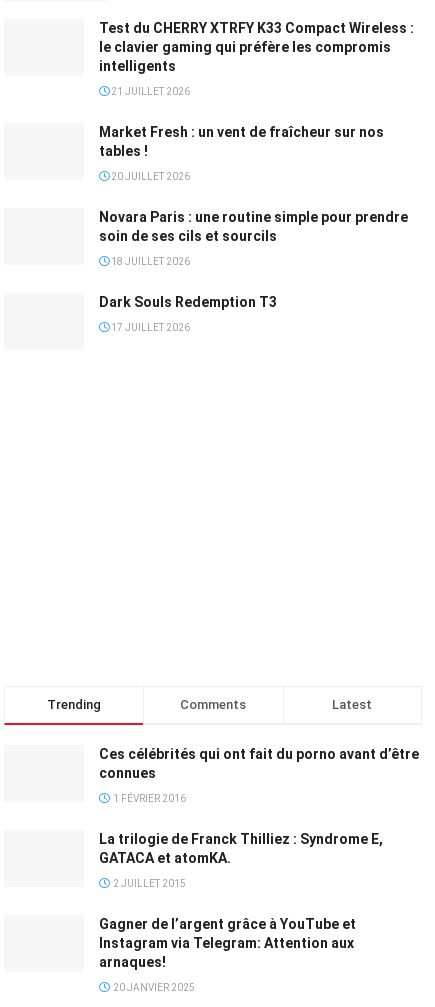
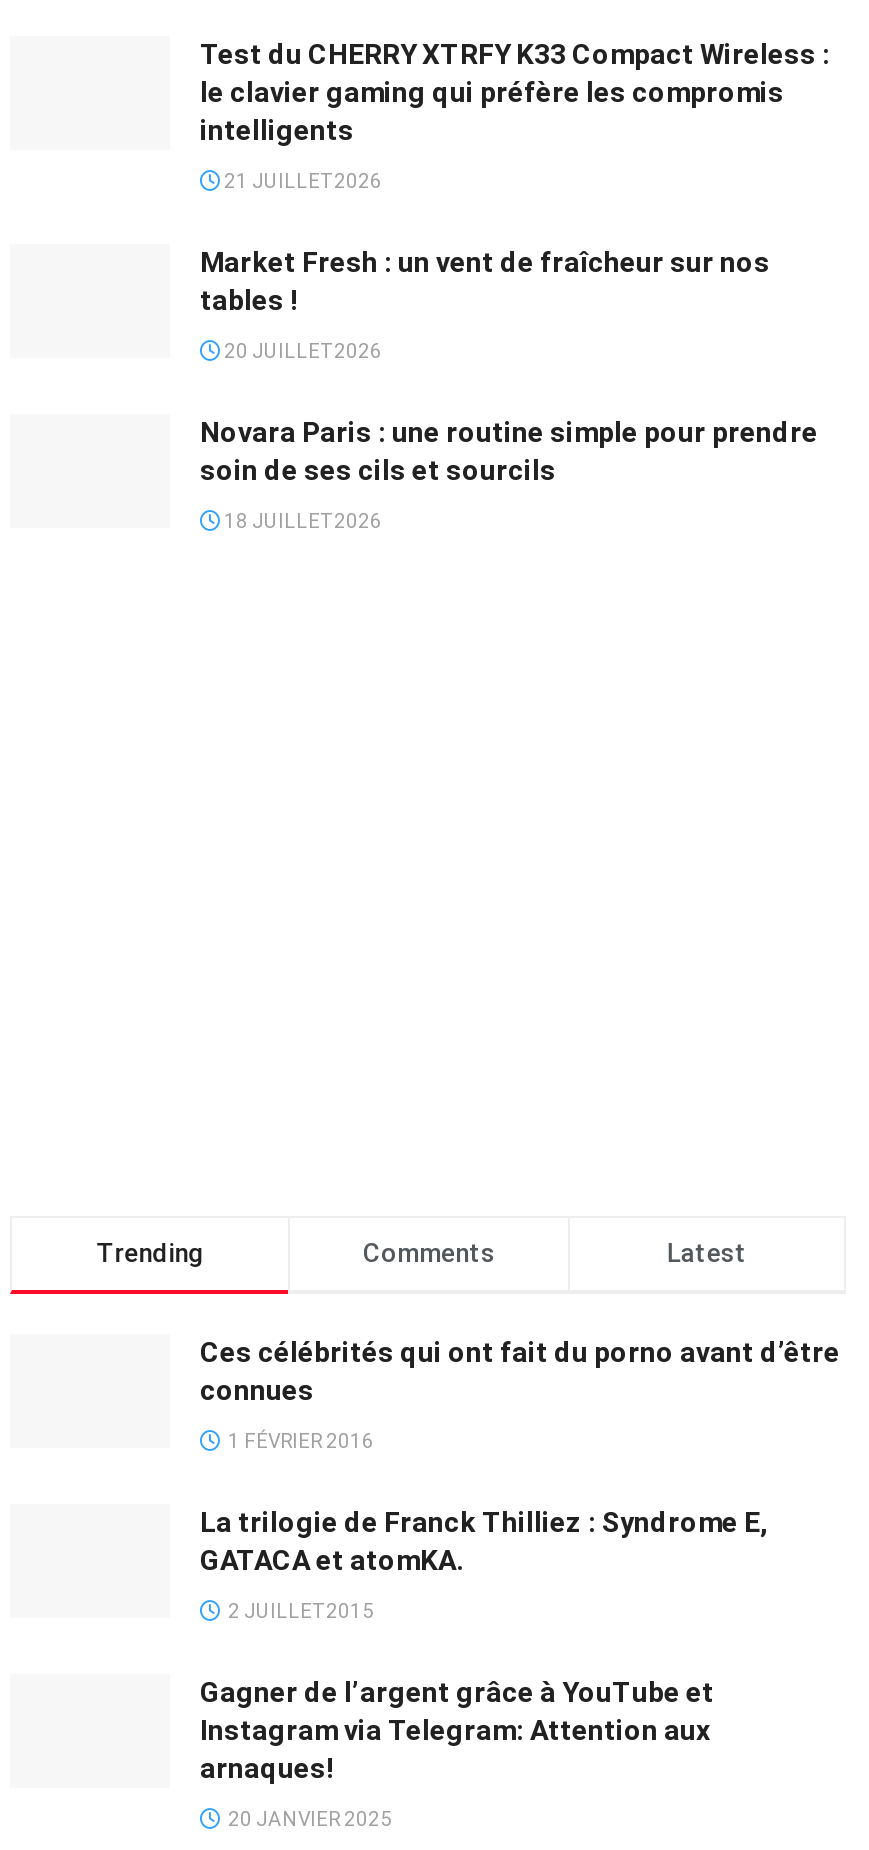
[99,293,277,332] Dark Souls Redemption T3 | 17 JUILLET 2026 -> none

